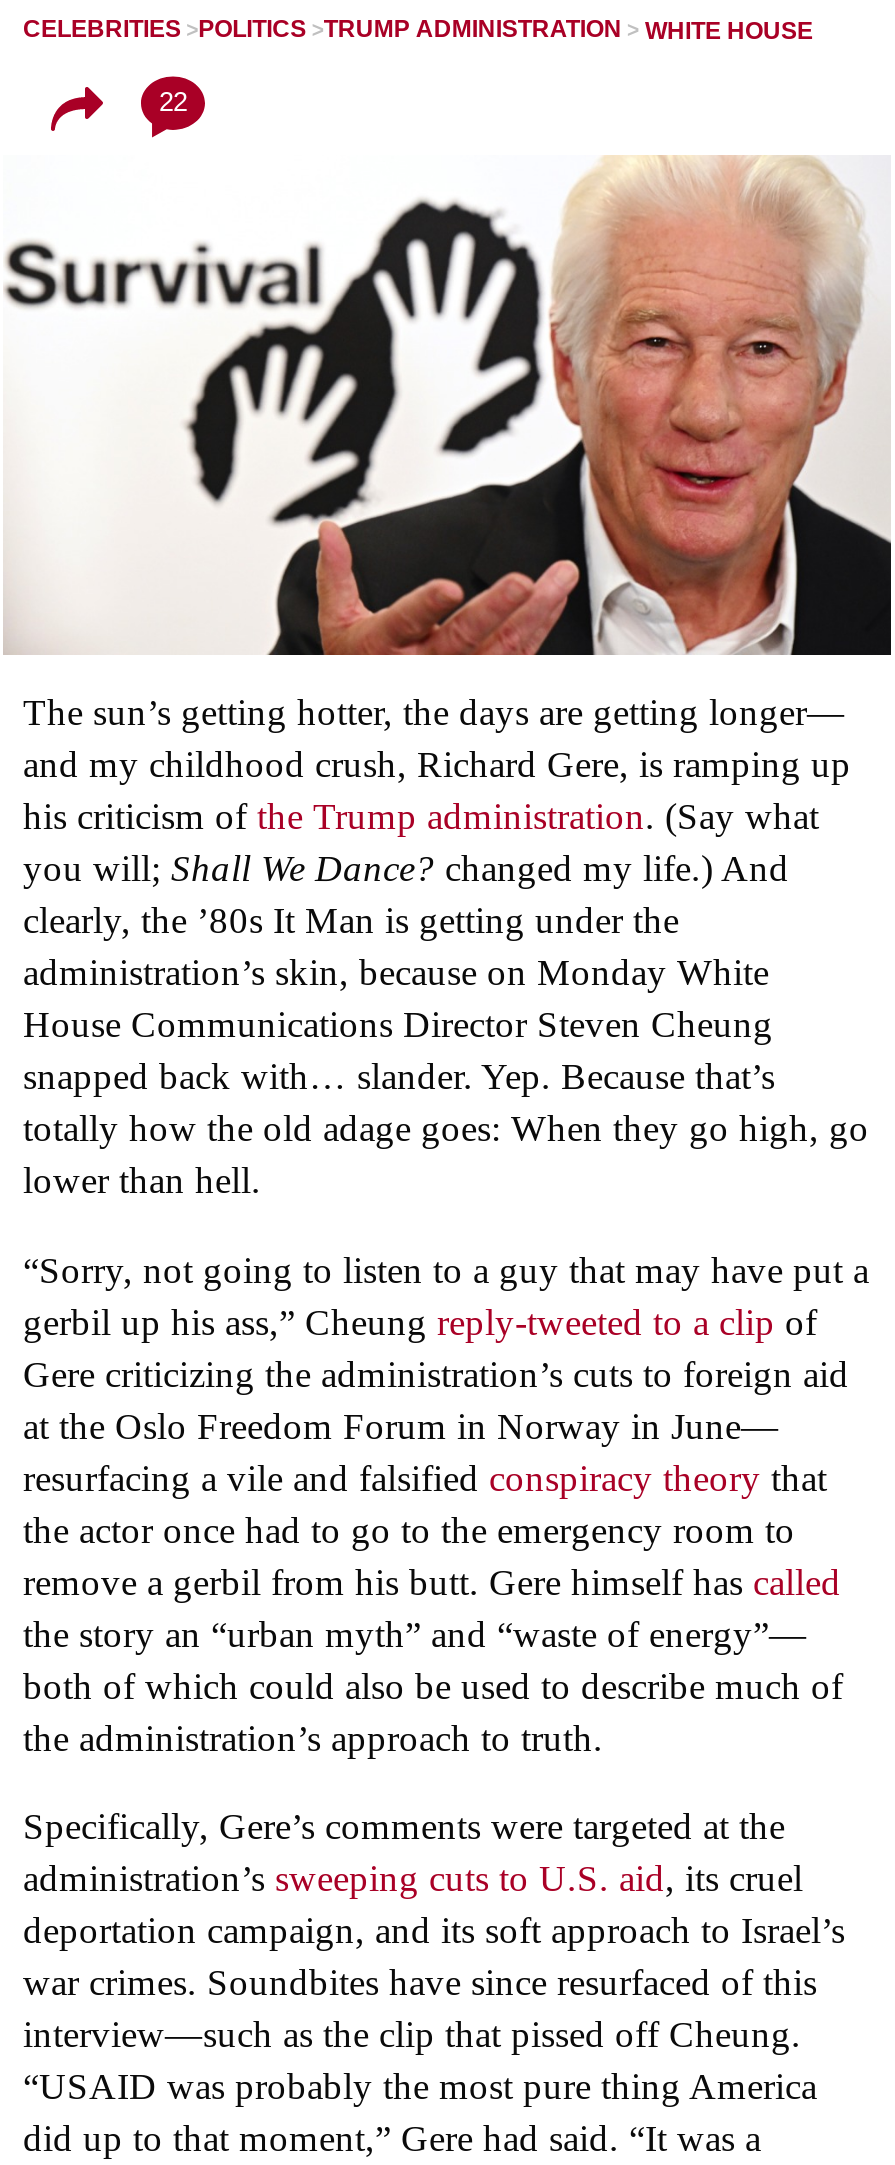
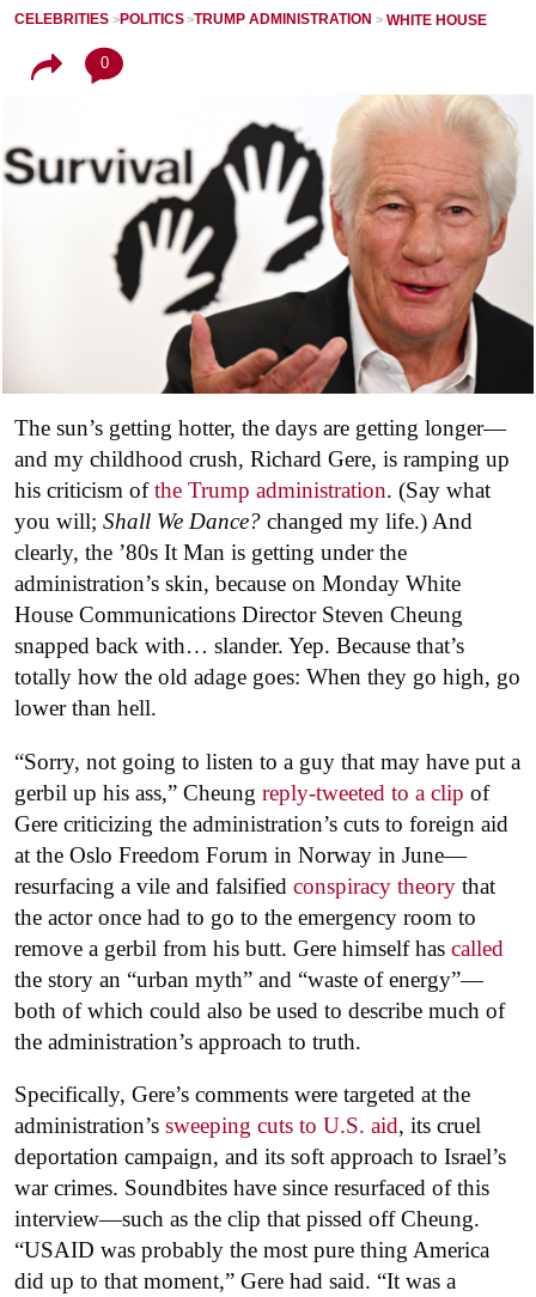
[159,88,187,118] 22 -> [100,54,108,72] 0

